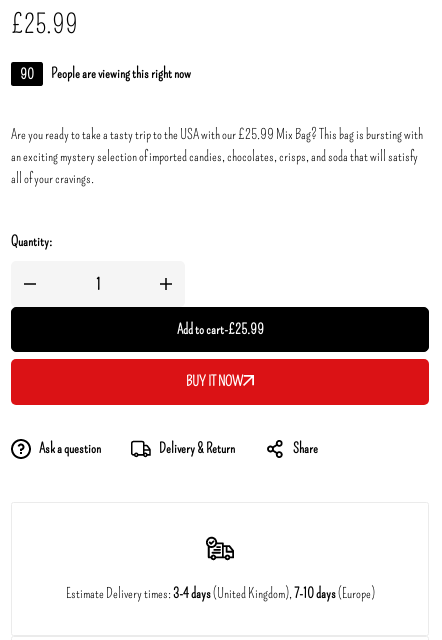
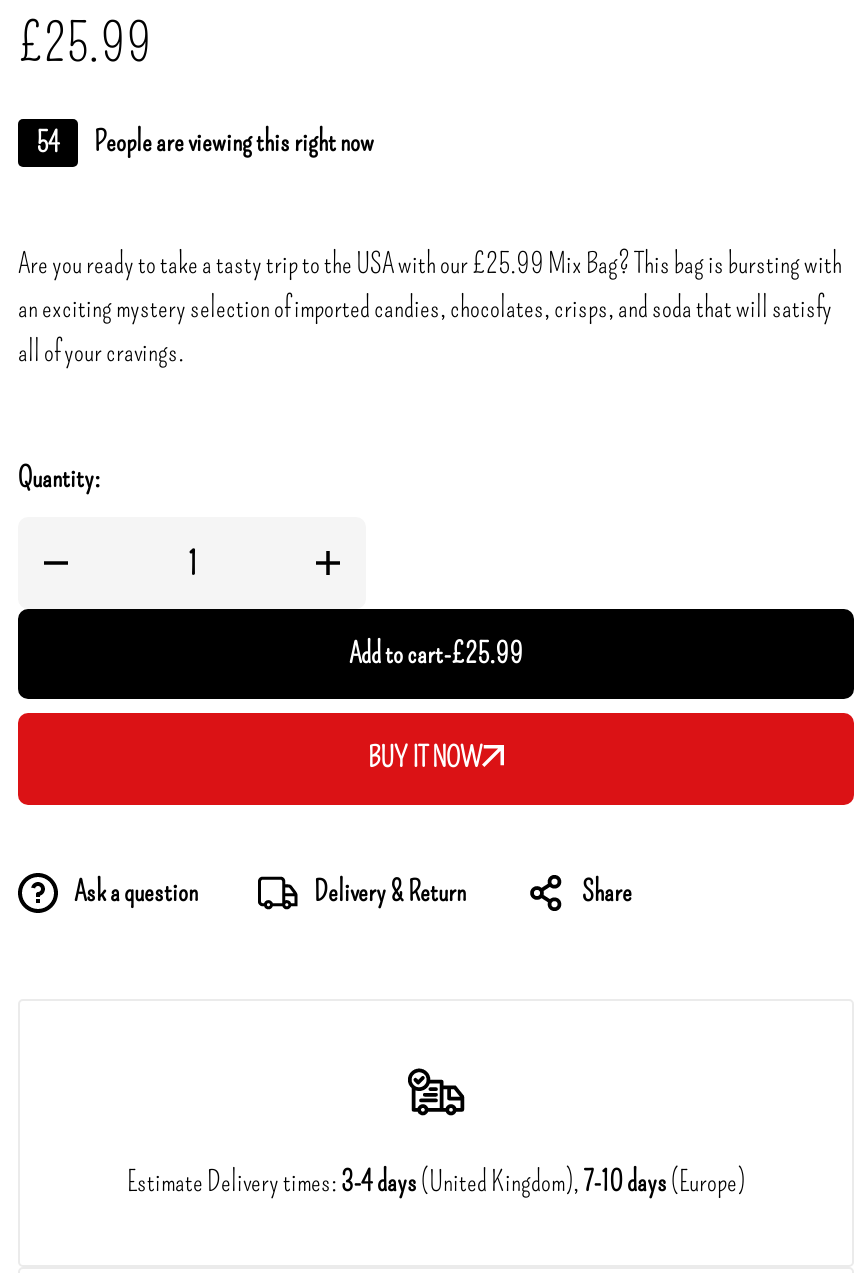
[20,65,191,82] 90 People are viewing this right now -> [36,125,374,159] 54 People are viewing this right now

